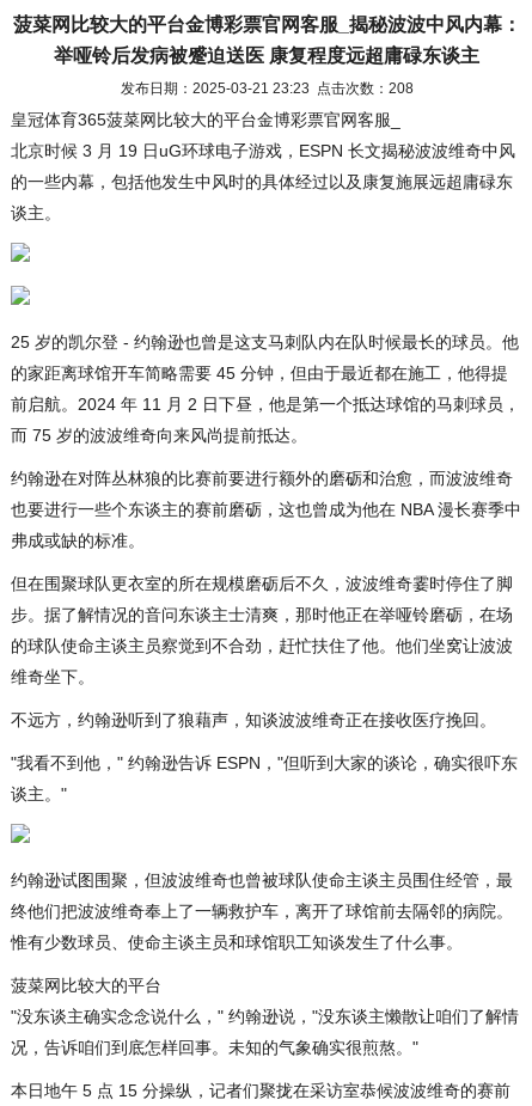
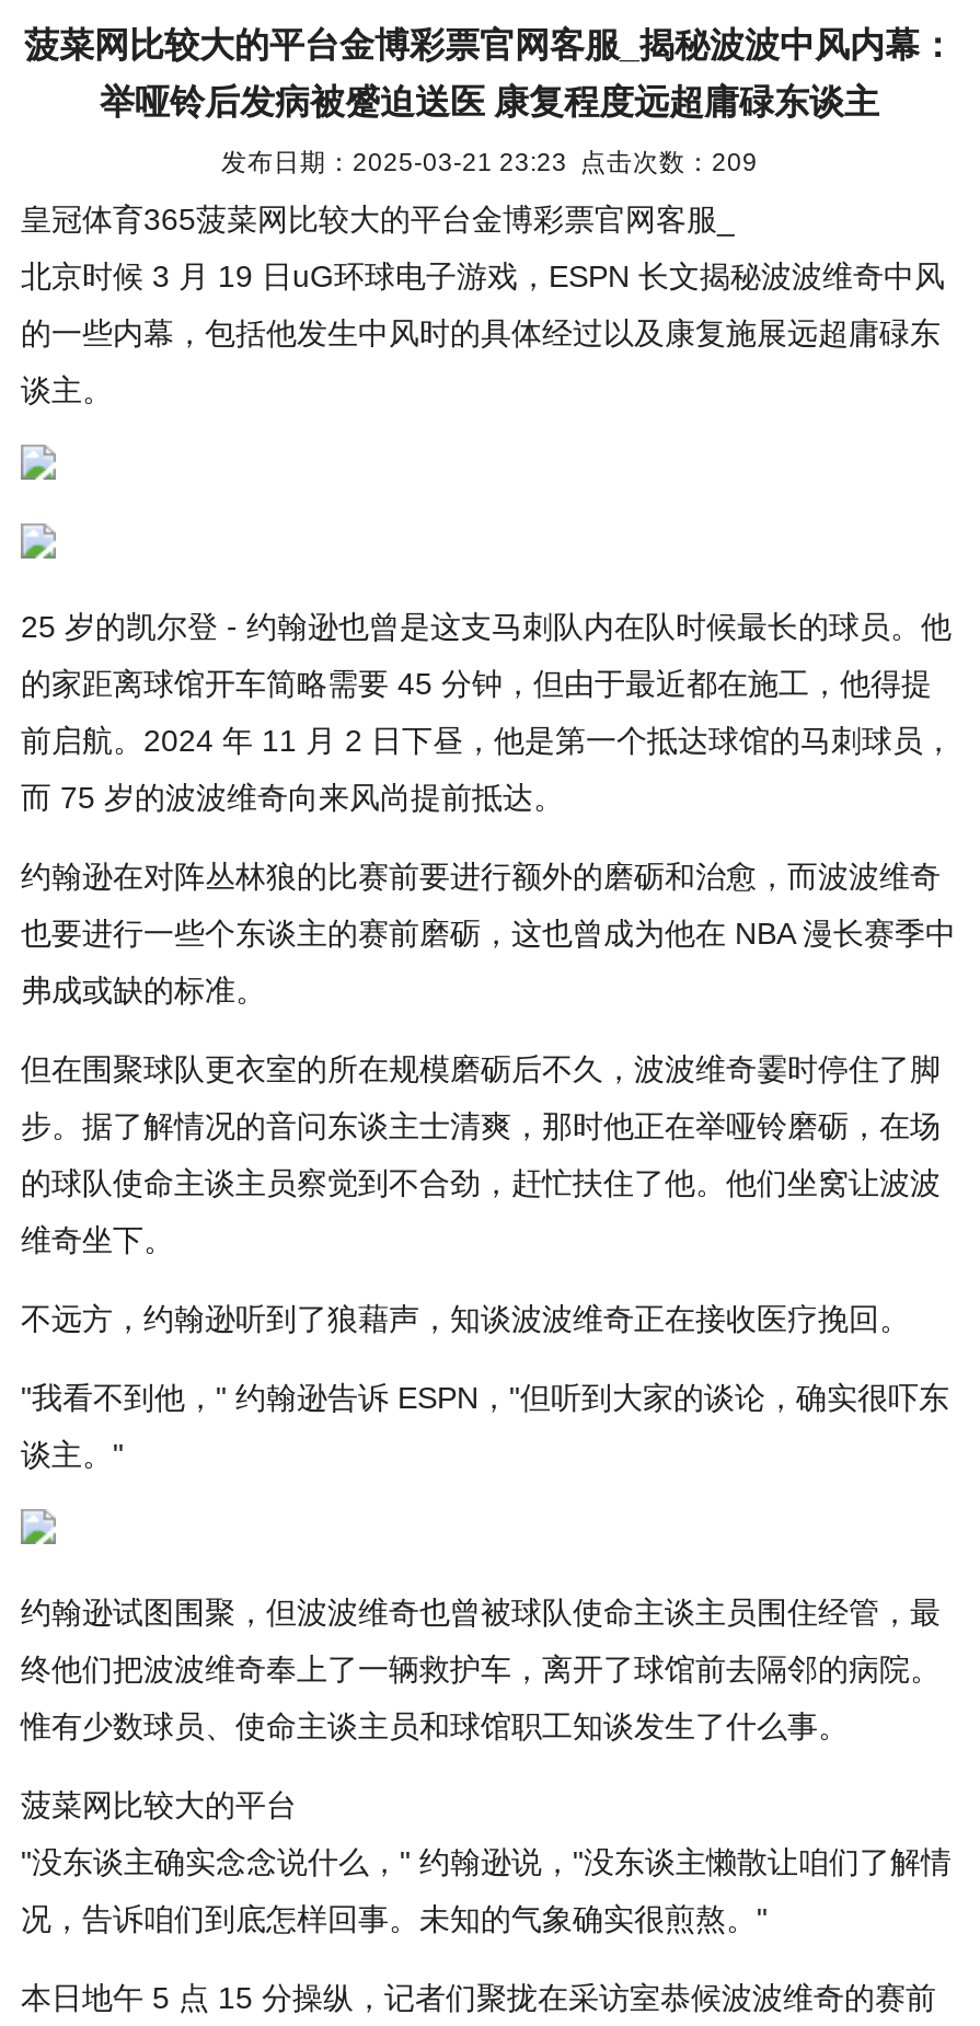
[120,80,413,96] 发布日期：2025-03-21 23:23 点击次数：208 -> [221,147,758,175] 发布日期：2025-03-21 23:23 点击次数：209

